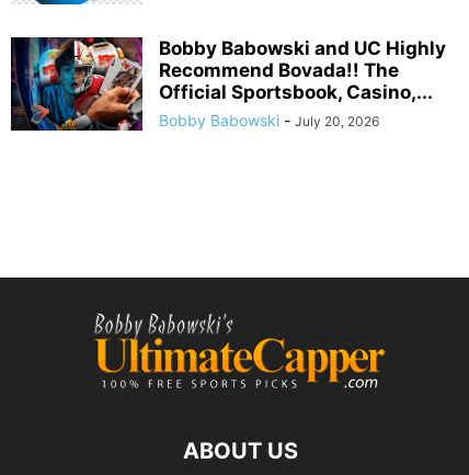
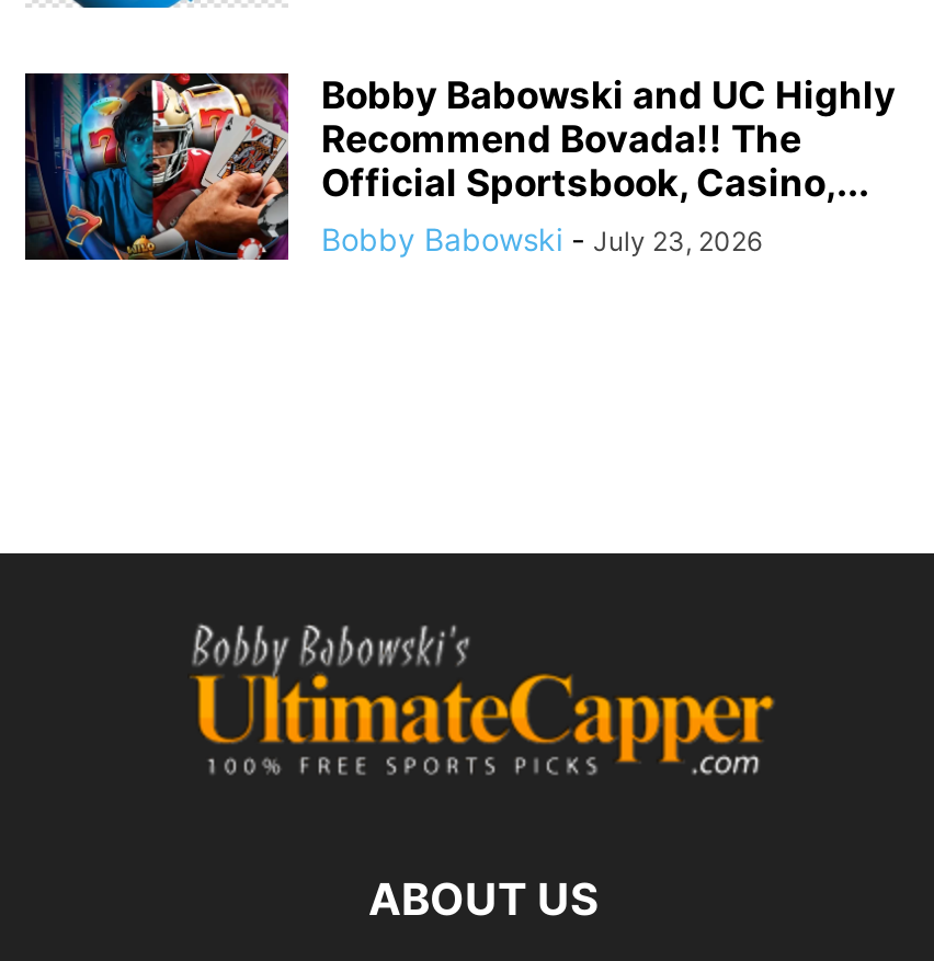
[159,110,379,129] Bobby Babowski - July 20, 2026 -> [321,221,762,258] Bobby Babowski - July 23, 2026

